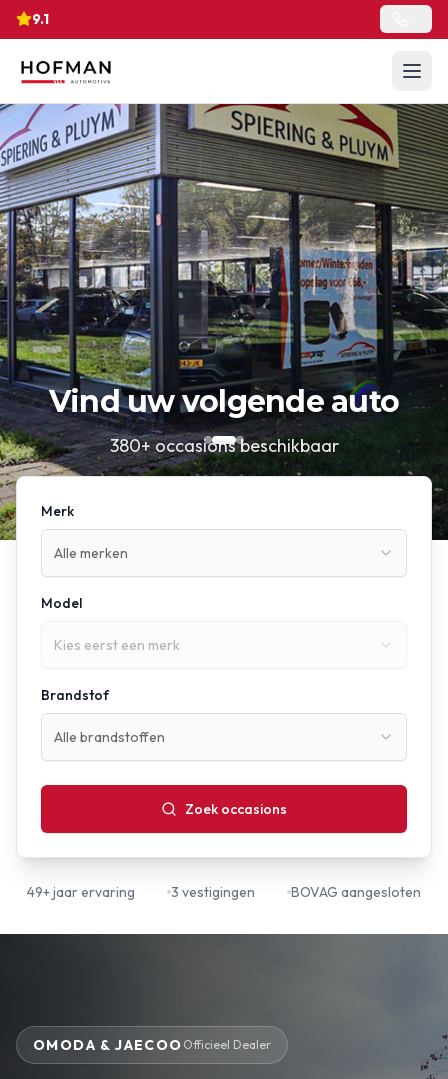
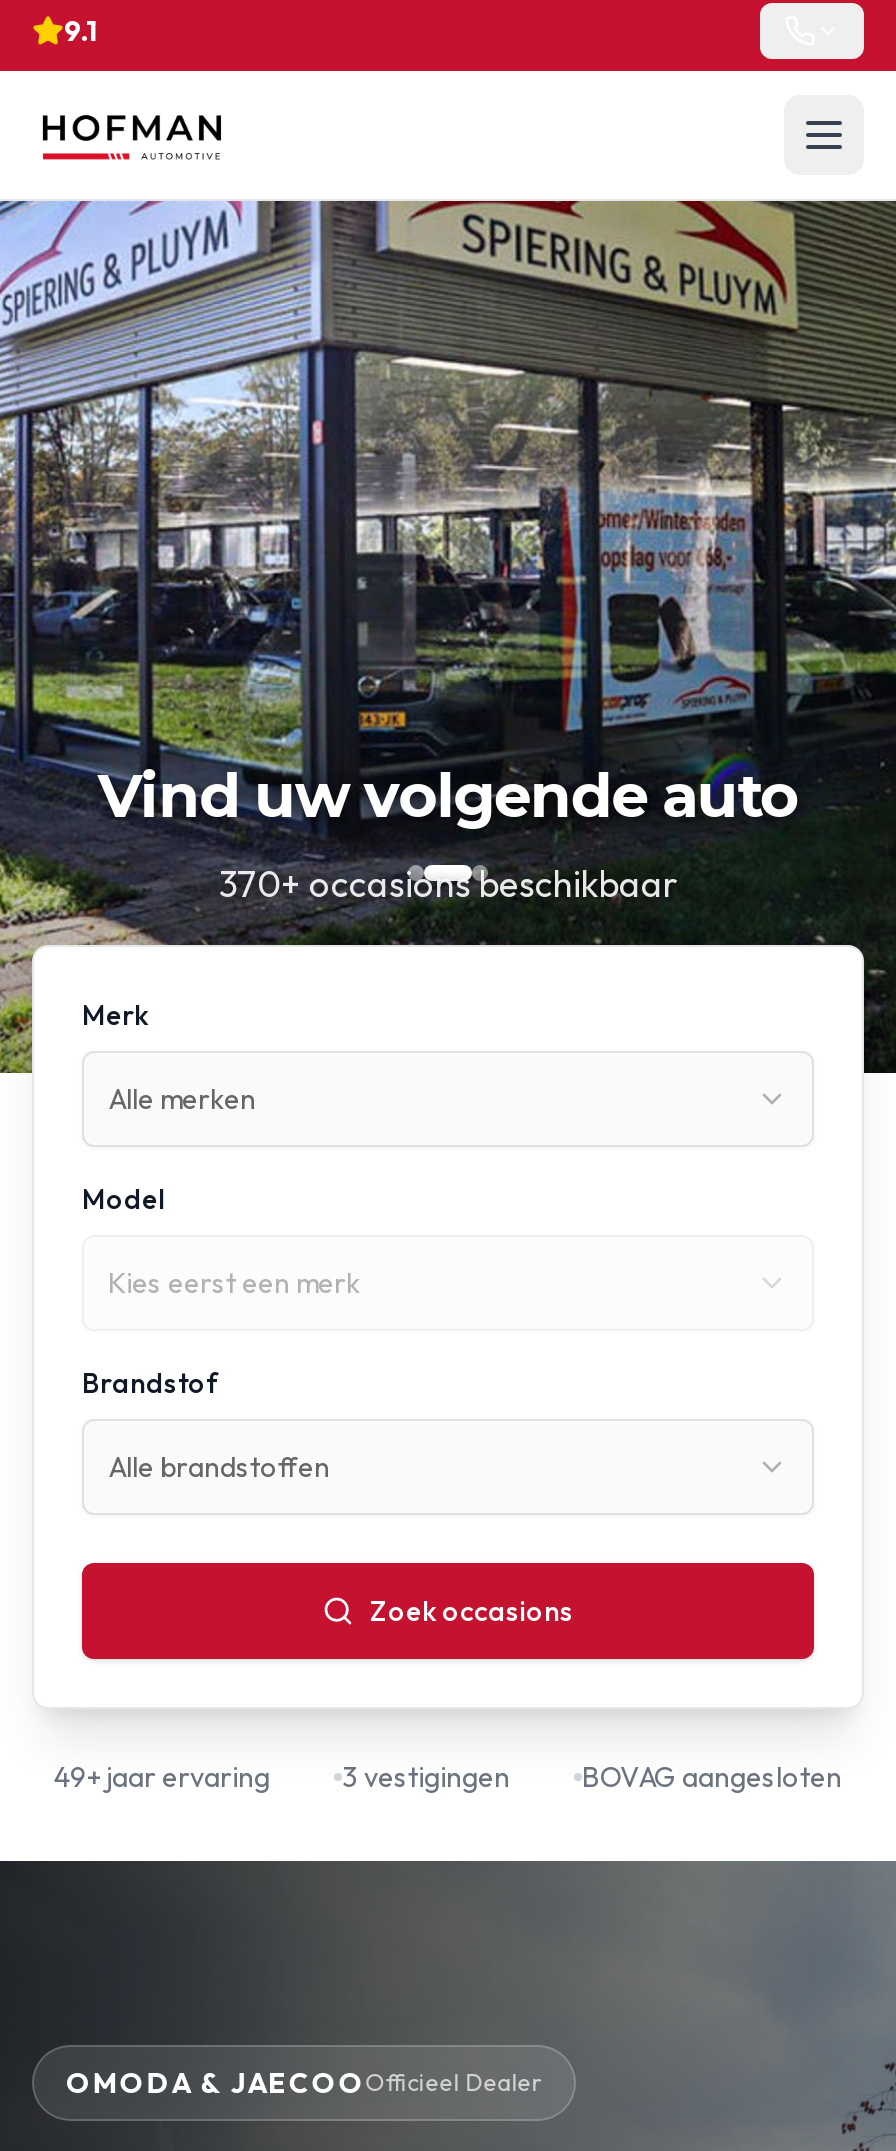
[109,434,338,457] 380+ occasions beschikbaar -> [219,861,677,907] 370+ occasions beschikbaar

